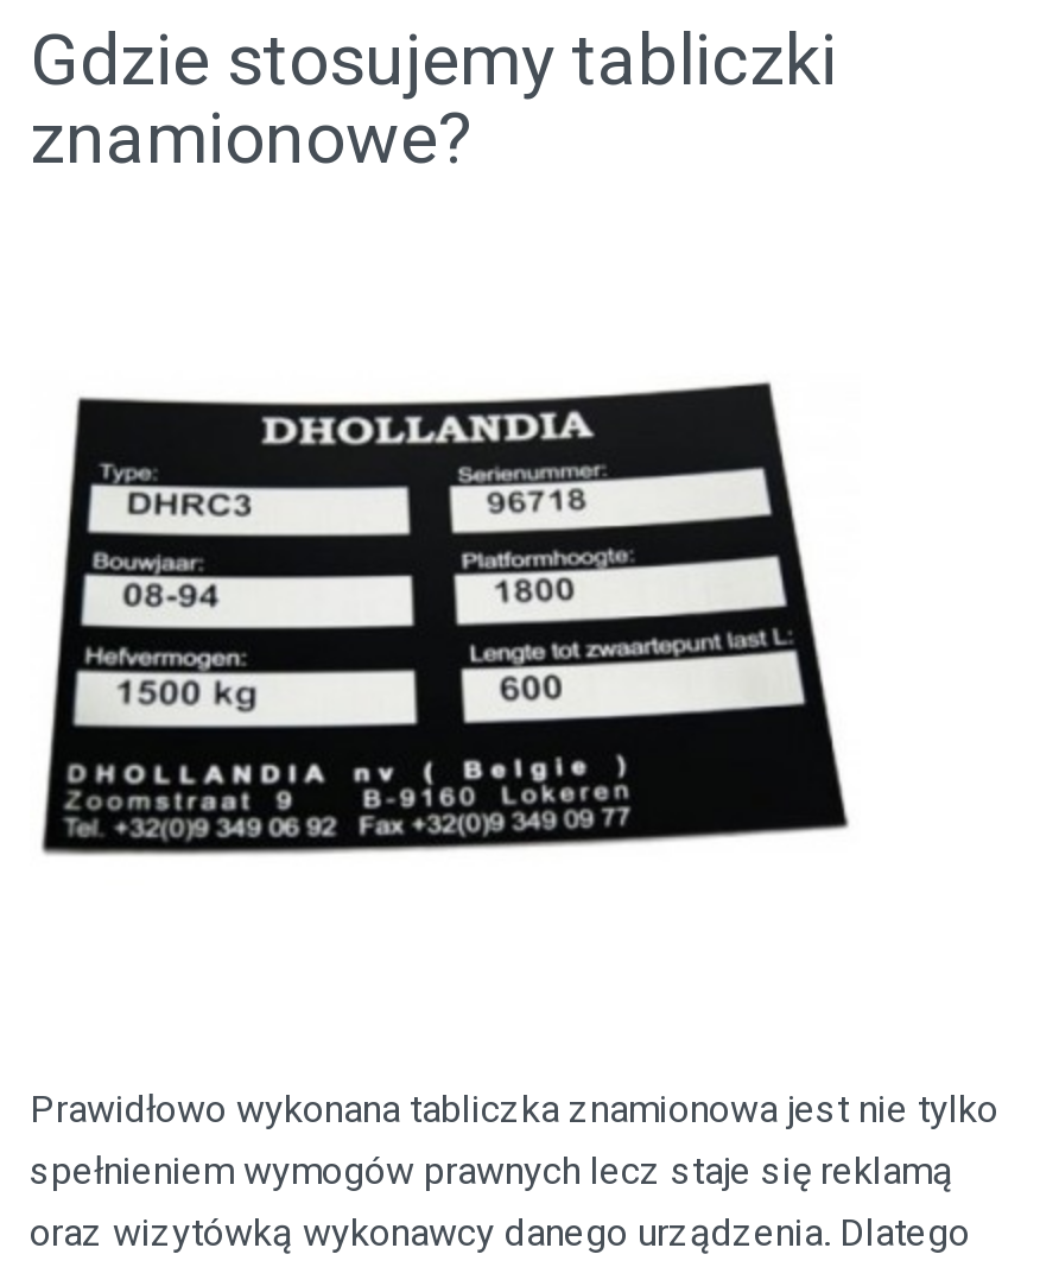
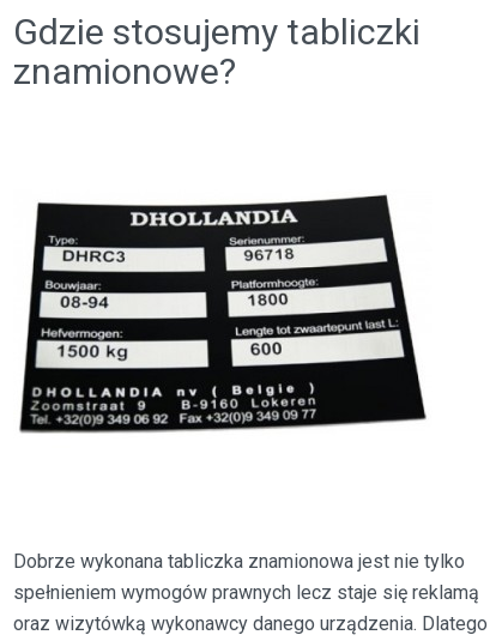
[30,1087,998,1132] Prawidłowo wykonana tabliczka znamionowa jest nie tylko -> [13,550,465,573] Dobrze wykonana tabliczka znamionowa jest nie tylko

